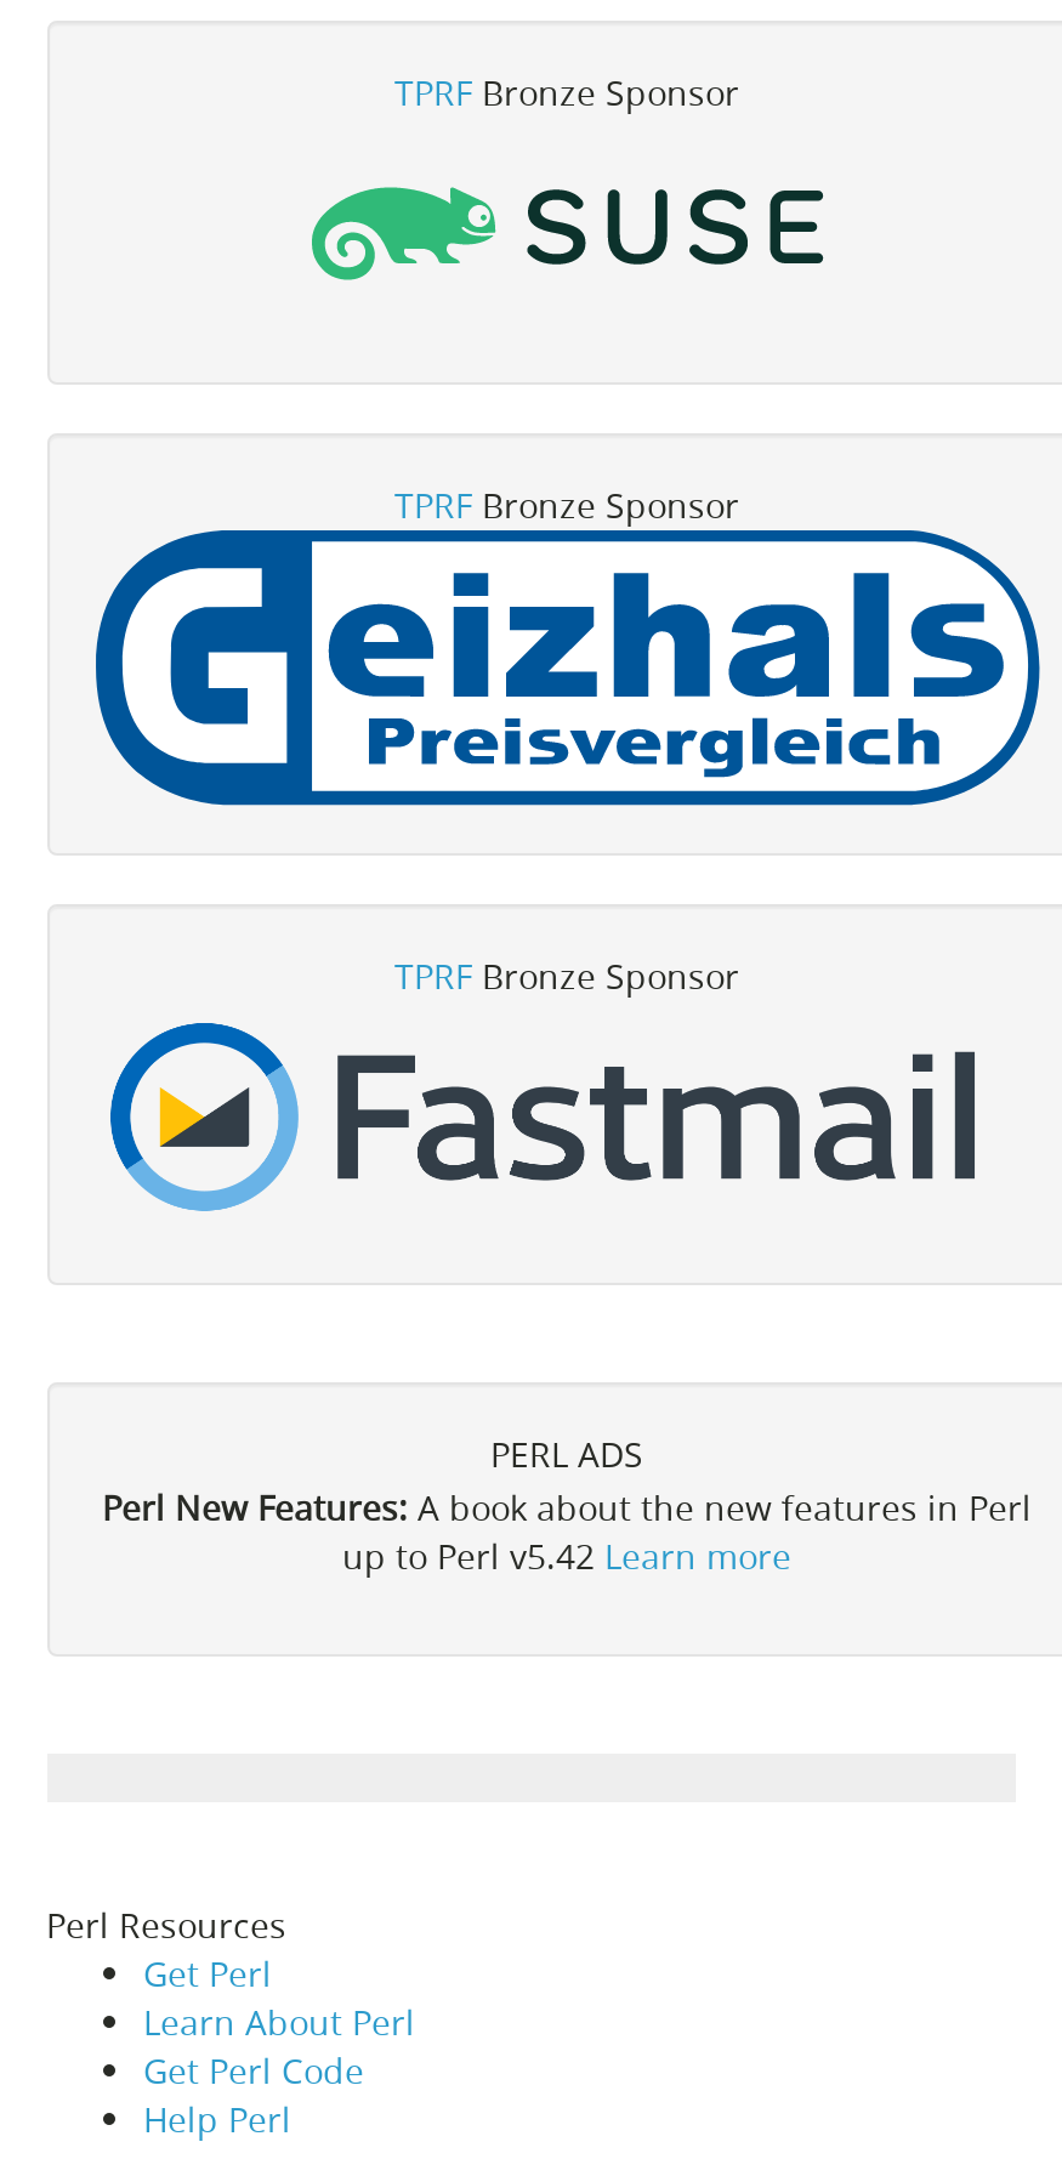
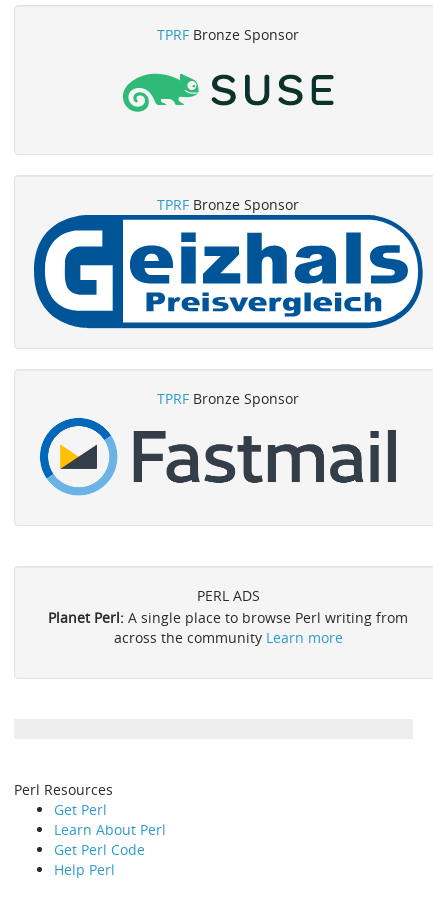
[102,1483,1032,1578] Perl New Features: A book about the new features in Perl | up to Perl v5.42 Learn more -> [48,607,408,646] Planet Perl: A single place to browse Perl writing from | across the community Learn more

